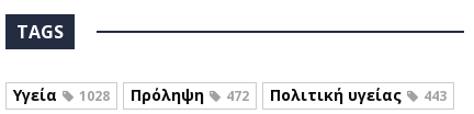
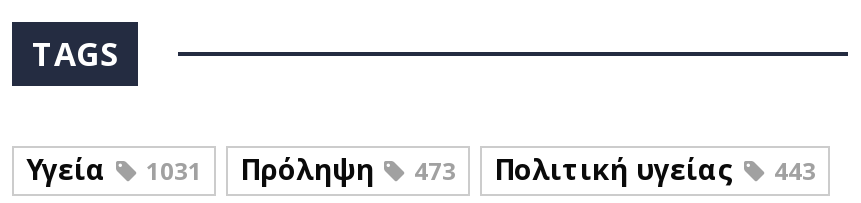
[79,87,110,105] 1028 -> [146,154,202,188] 1031
[226,87,249,105] 472 -> [414,154,456,188] 473

